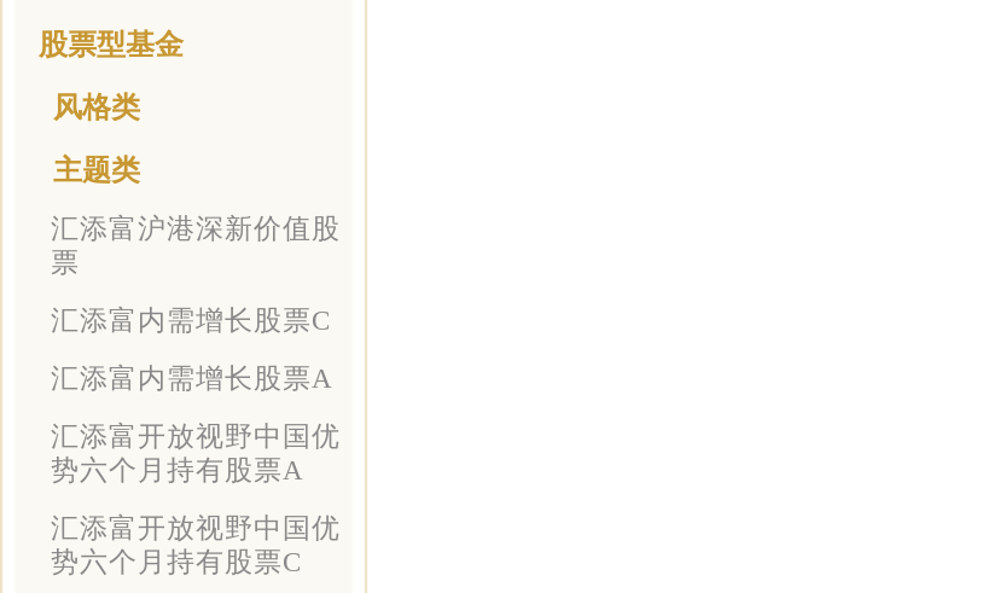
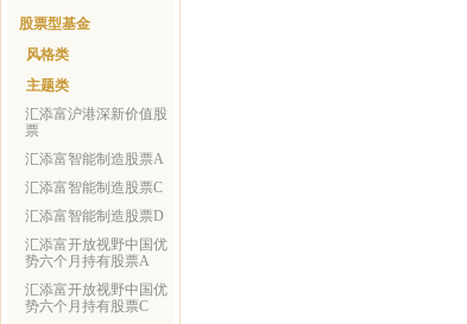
[51,306,333,393] 汇添富内需增长股票C | 汇添富内需增长股票A -> [25,152,164,223] 汇添富智能制造股票A | 汇添富智能制造股票C | 汇添富智能制造股票D

